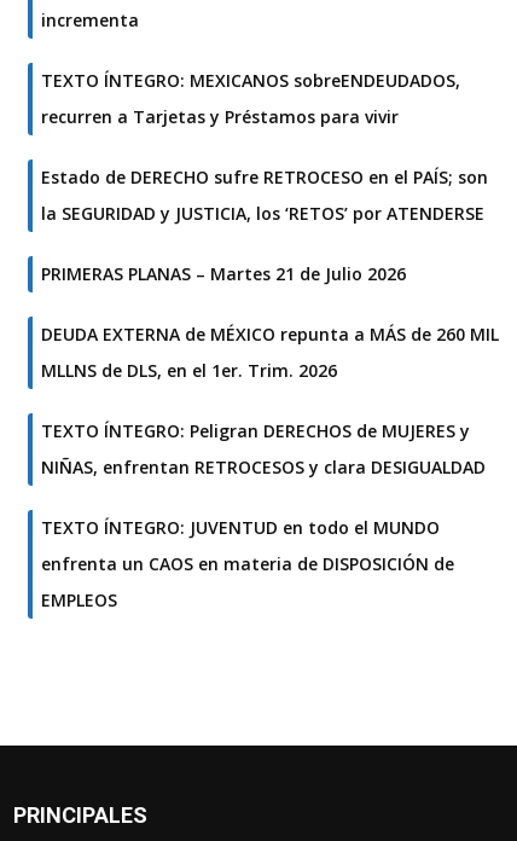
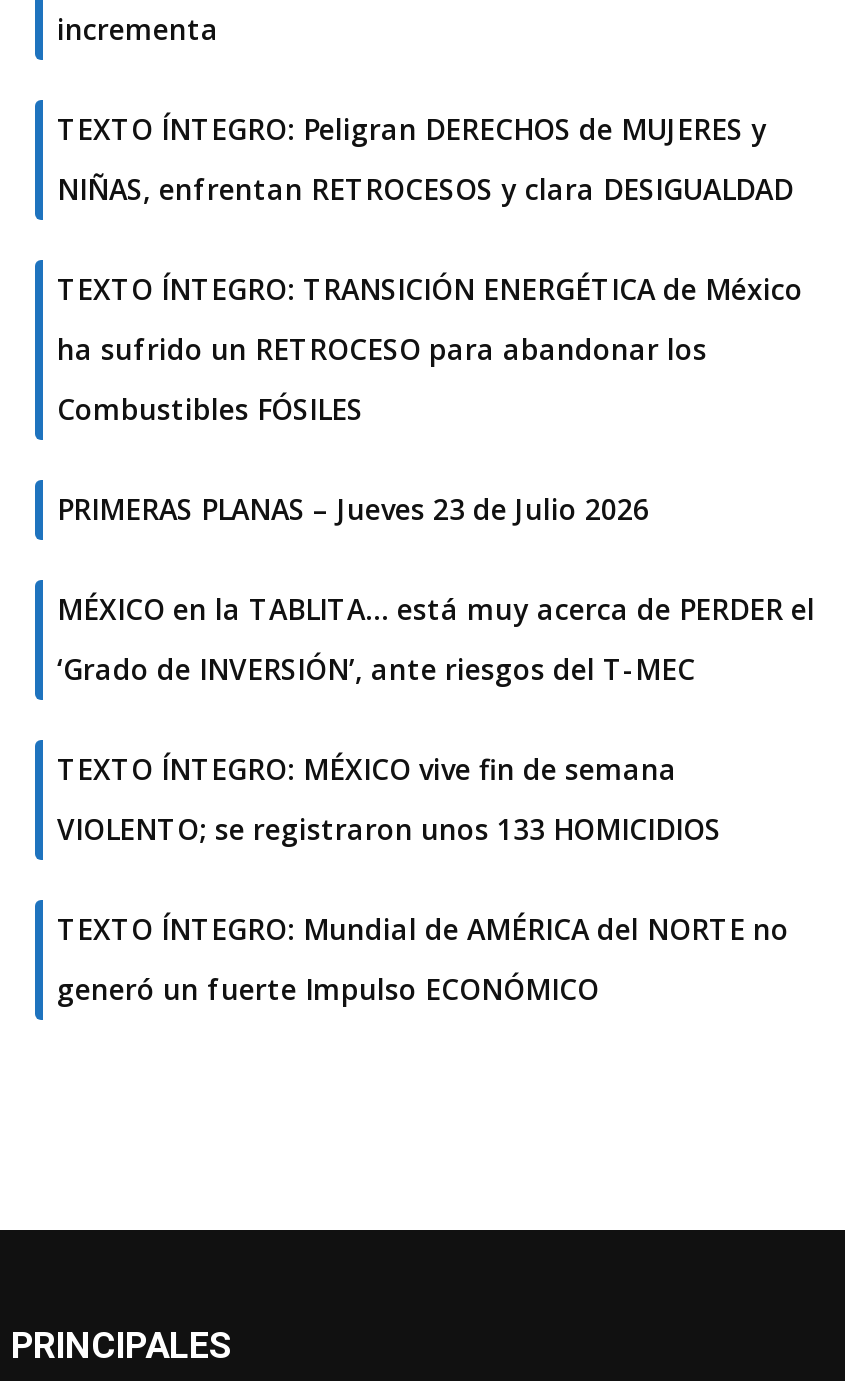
[41,69,499,382] TEXTO ÍNTEGRO: MEXICANOS sobreENDEUDADOS, | recurren a Tarjetas y Préstamos para vivir | Estado de DERECHO sufre RETROCESO en el PAÍS; son | la SEGURIDAD y JUSTICIA, los ‘RETOS’ por ATENDERSE | PRIMERAS PLANAS – Martes 21 de Julio 2026 | DEUDA EXTERNA de MÉXICO repunta a MÁS de 260 MIL | MLLNS de DLS, en el 1er. Trim. 2026 -> none
moved [41,420,486,479] -> [57,111,793,209]: TEXTO ÍNTEGRO: Peligran DERECHOS de MUJERES y | NIÑAS, enfrentan RETROCESOS y clara DESIGUALDAD
[41,516,454,612] TEXTO ÍNTEGRO: JUVENTUD en todo el MUNDO | enfrenta un CAOS en materia de DISPOSICIÓN de | EMPLEOS -> [57,271,815,1009] TEXTO ÍNTEGRO: TRANSICIÓN ENERGÉTICA de México | ha sufrido un RETROCESO para abandonar los | Combustibles FÓSILES | PRIMERAS PLANAS – Jueves 23 de Julio 2026 | MÉXICO en la TABLITA… está muy acerca de PERDER el | ‘Grado de INVERSIÓN’, ante riesgos del T-MEC | TEXTO ÍNTEGRO: MÉXICO vive fin de semana | VIOLENTO; se registraron unos 133 HOMICIDIOS | TEXTO ÍNTEGRO: Mundial de AMÉRICA del NORTE no | generó un fuerte Impulso ECONÓMICO

